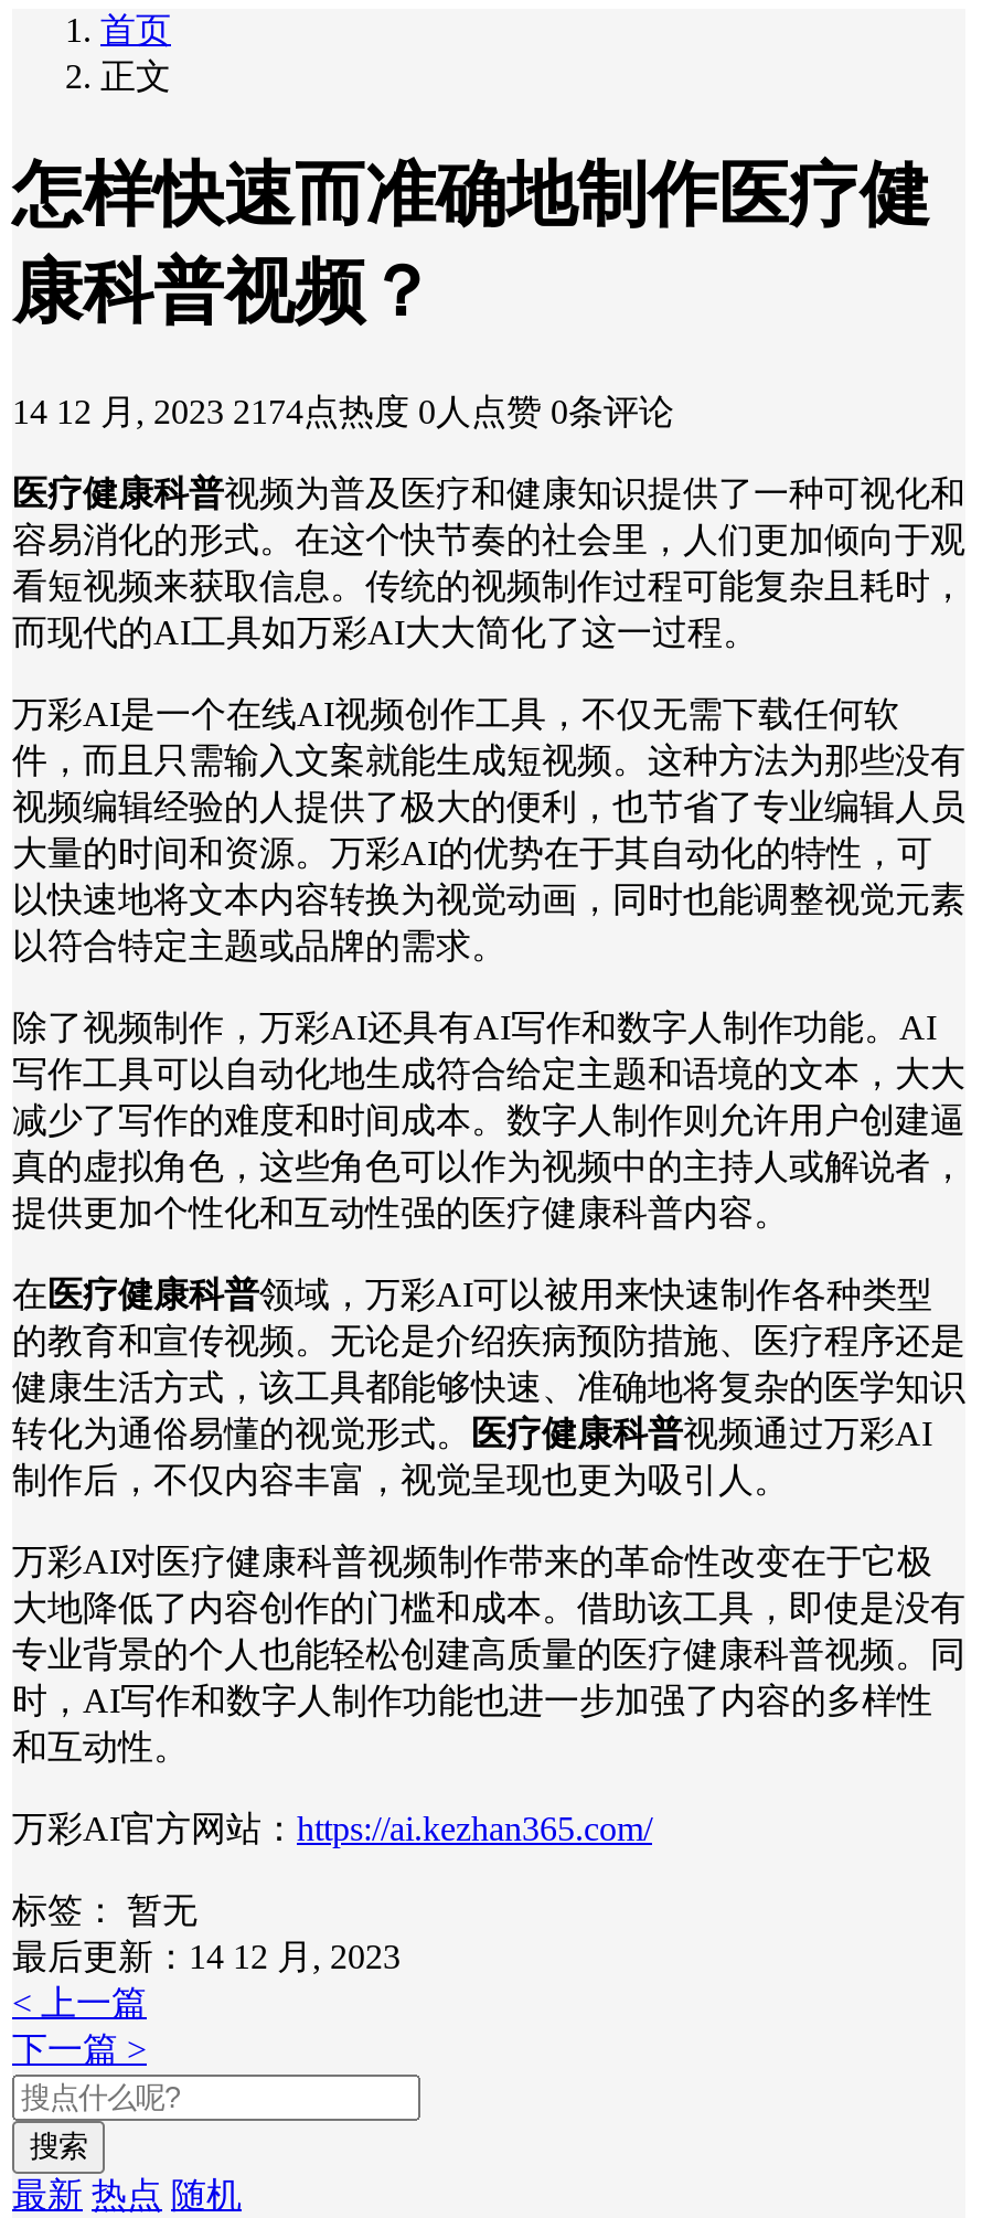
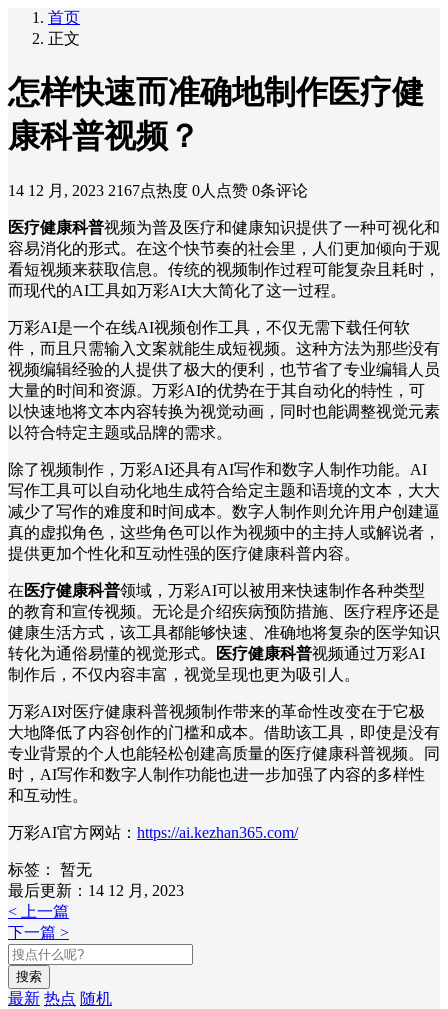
[12,392,674,430] 14 12 月, 2023 2174点热度 0人点赞 0条评论 -> [8,182,308,199] 14 12 月, 2023 2167点热度 0人点赞 0条评论

